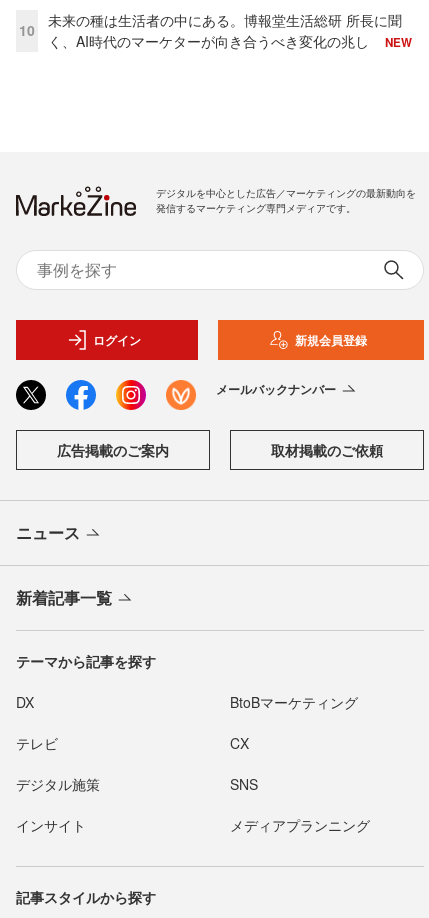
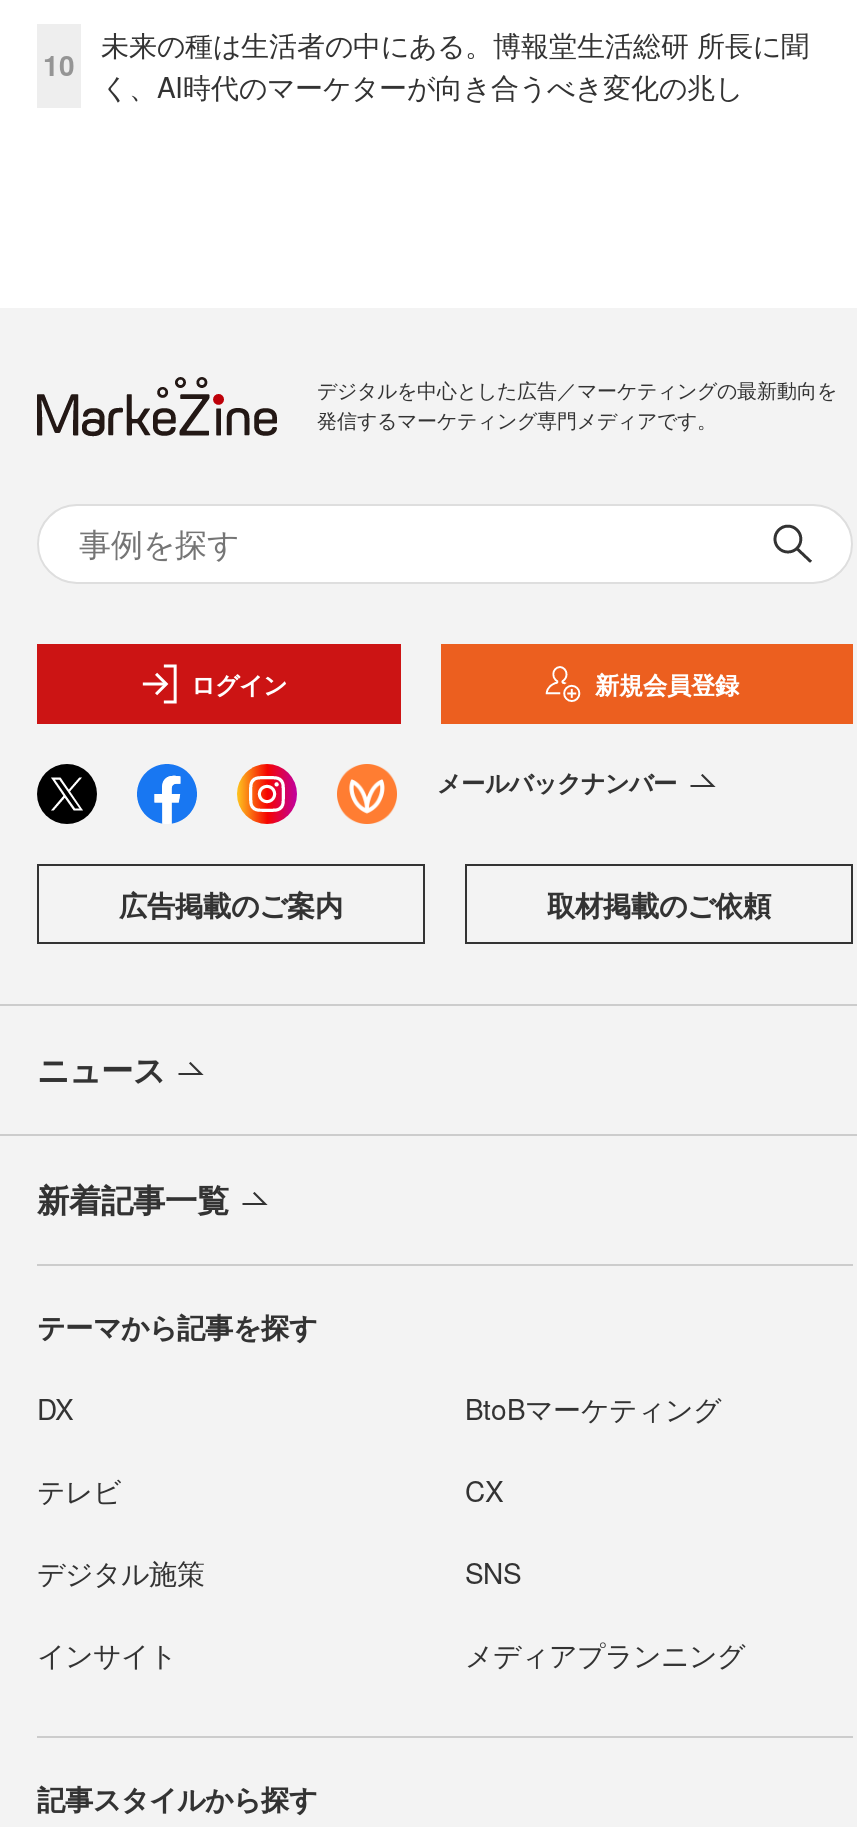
[385,34,412,51] NEW -> none

